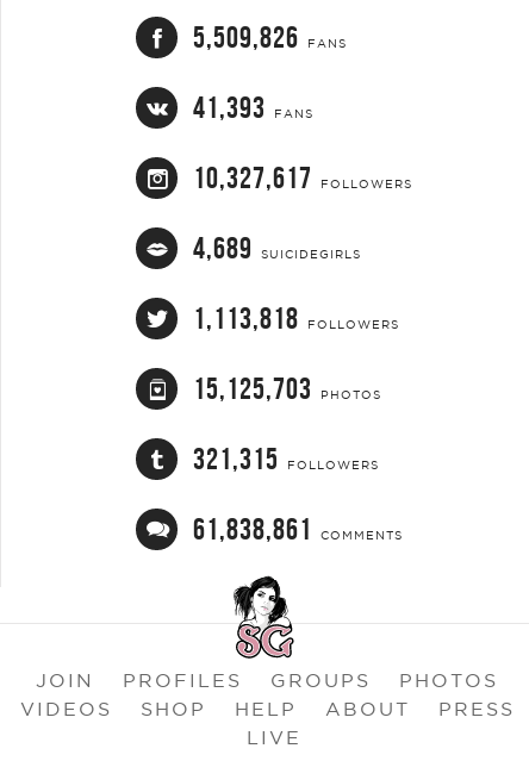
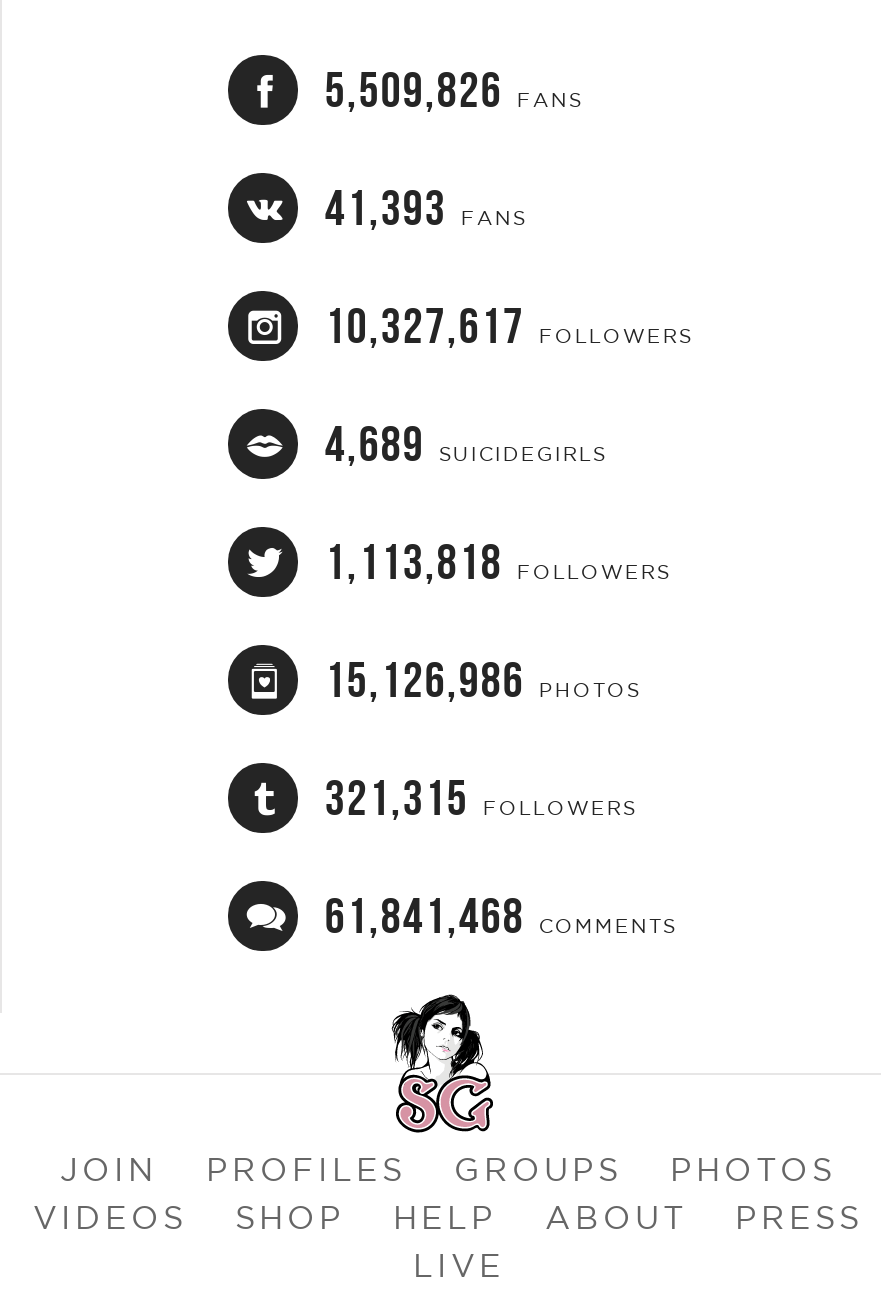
[193,373,382,405] 15,125,703 PHOTOS -> [325,654,641,708] 15,126,986 PHOTOS
[193,514,403,546] 61,838,861 COMMENTS -> [325,890,677,944] 61,841,468 COMMENTS

